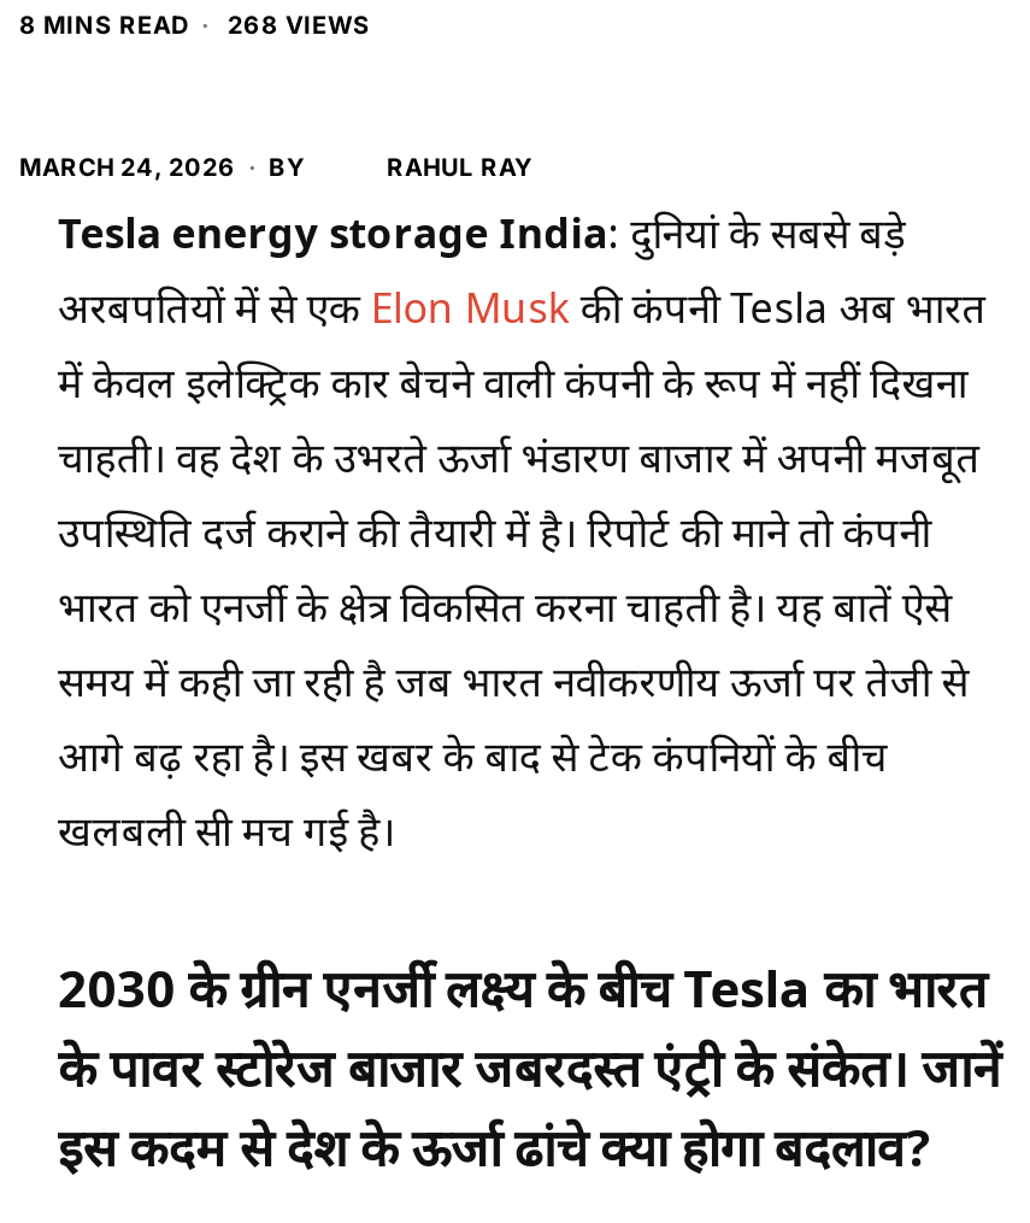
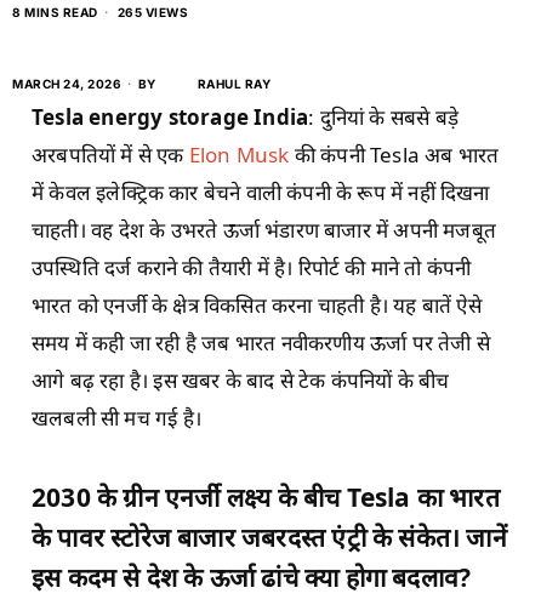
[19,10,371,39] 8 MINS READ 268 VIEWS -> [12,5,188,19] 8 MINS READ 265 VIEWS

